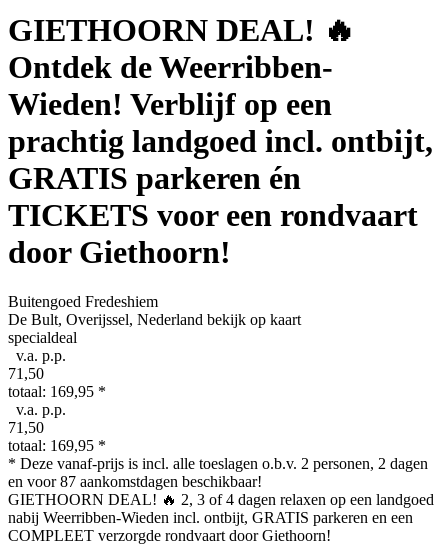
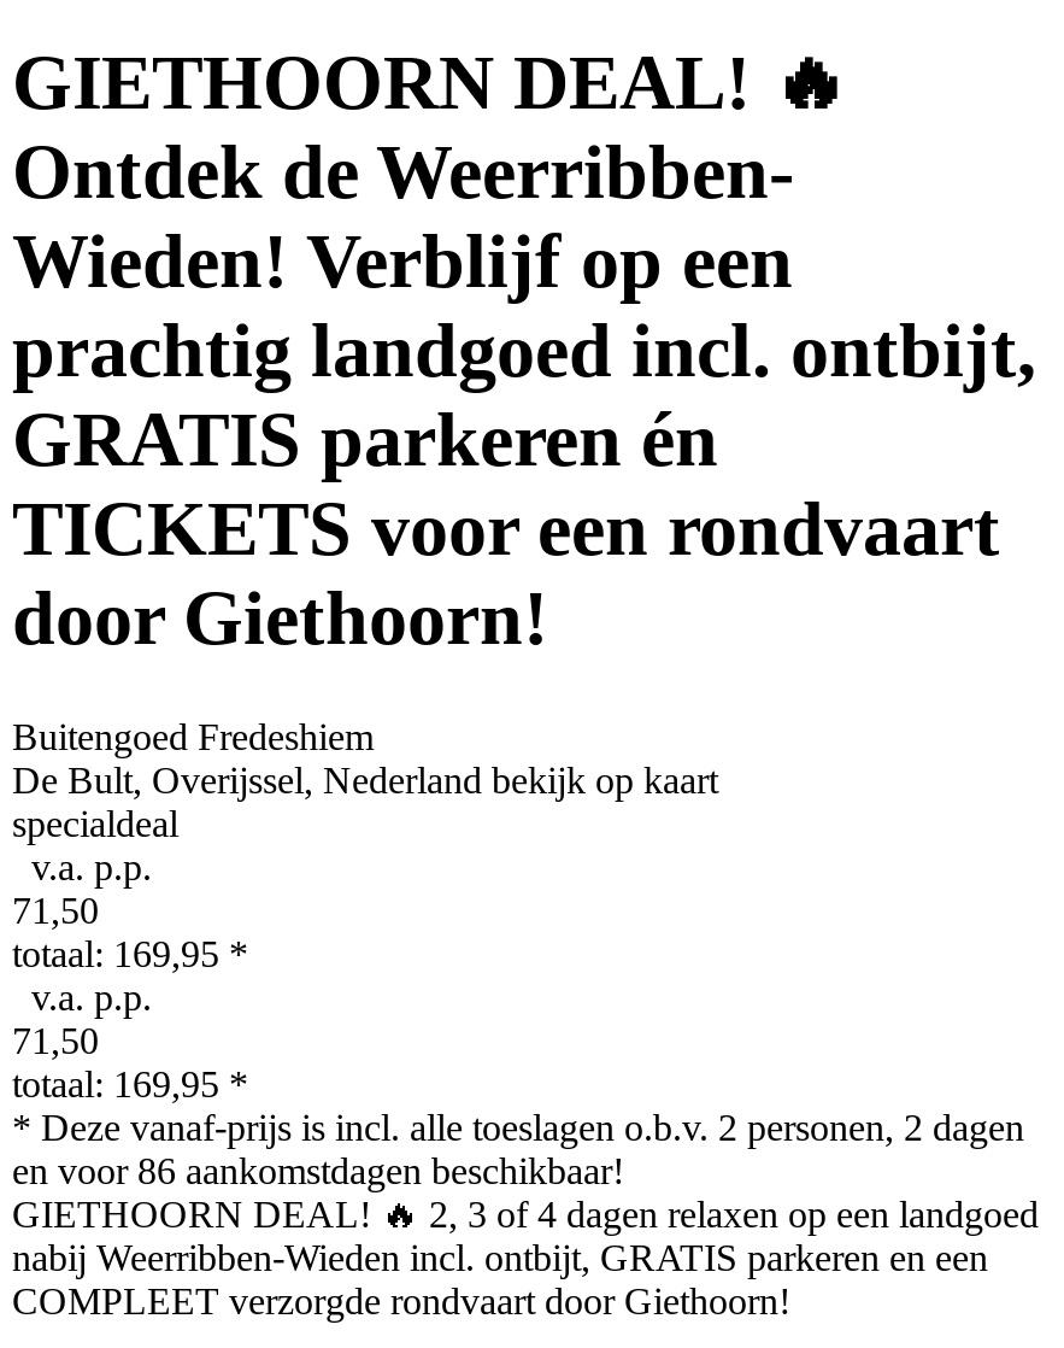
[8,473,262,490] en voor 87 aankomstdagen beschikbaar! -> [12,1150,624,1191] en voor 86 aankomstdagen beschikbaar!

